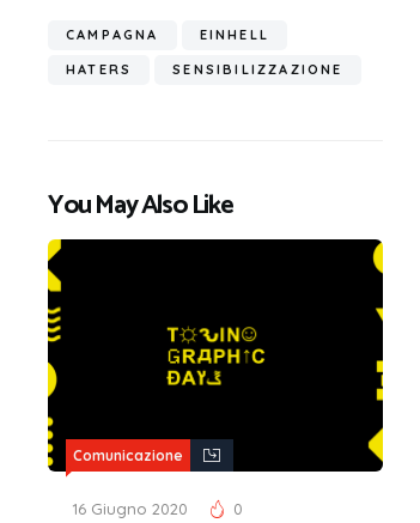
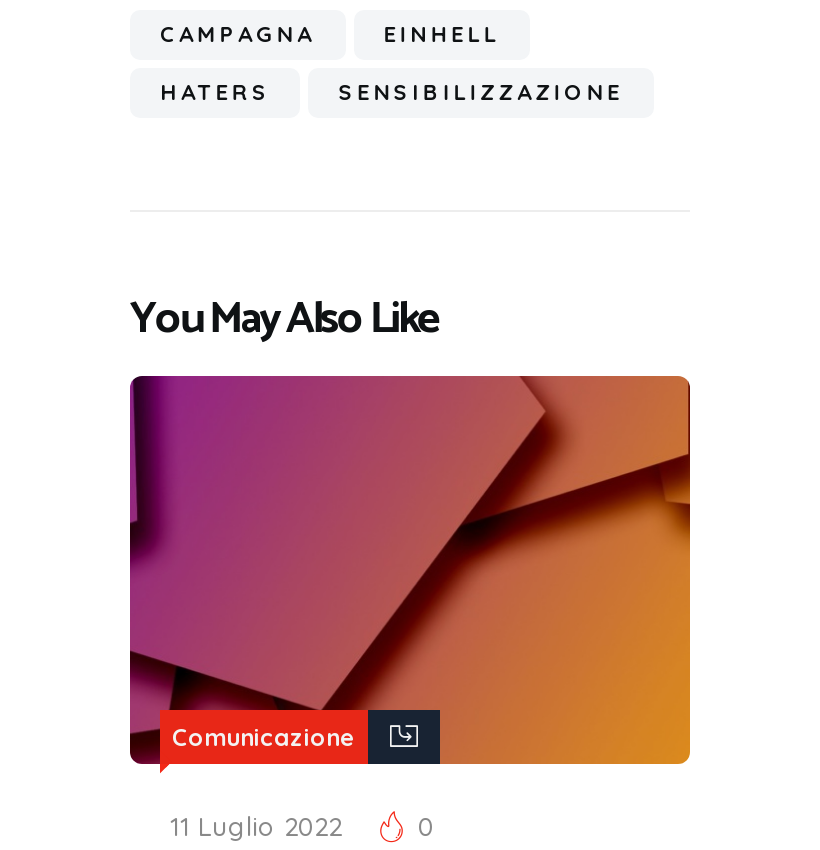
[47,238,384,518] [image] | 16 Giugno 2020 -> [128,374,692,842] [image] | 11 Luglio 2022

